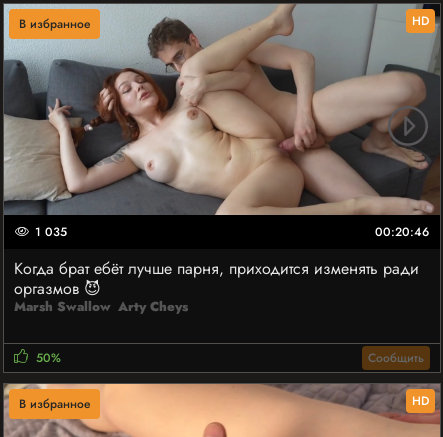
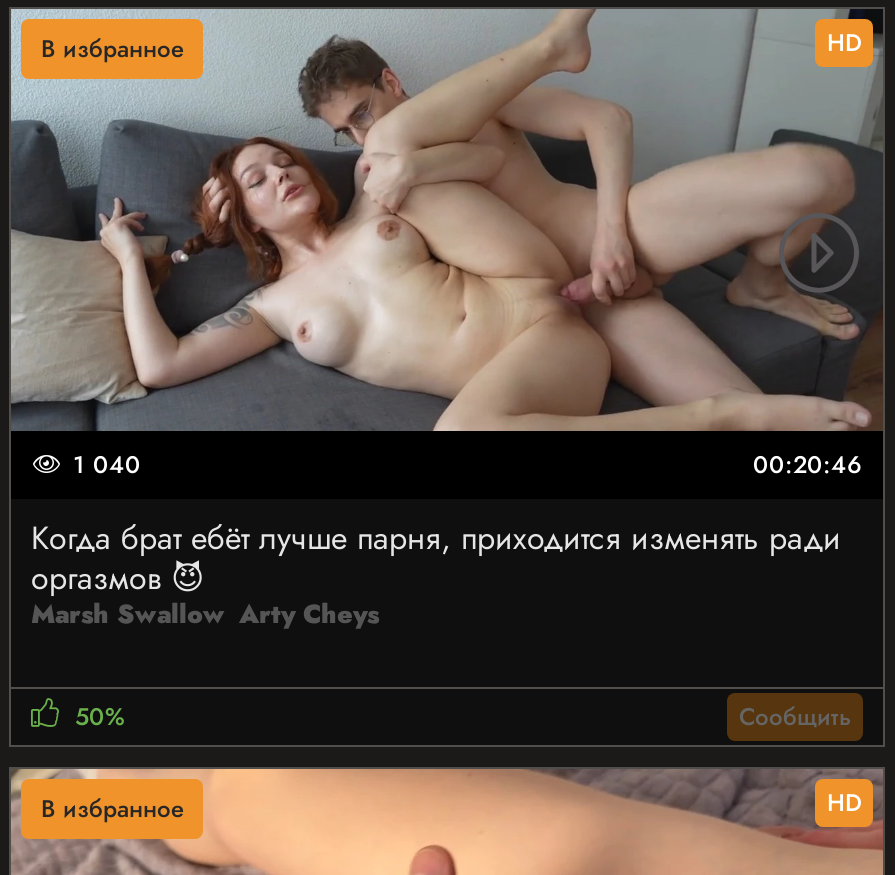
[35,223,67,241] 1 035 -> [73,447,141,483] 1 040

